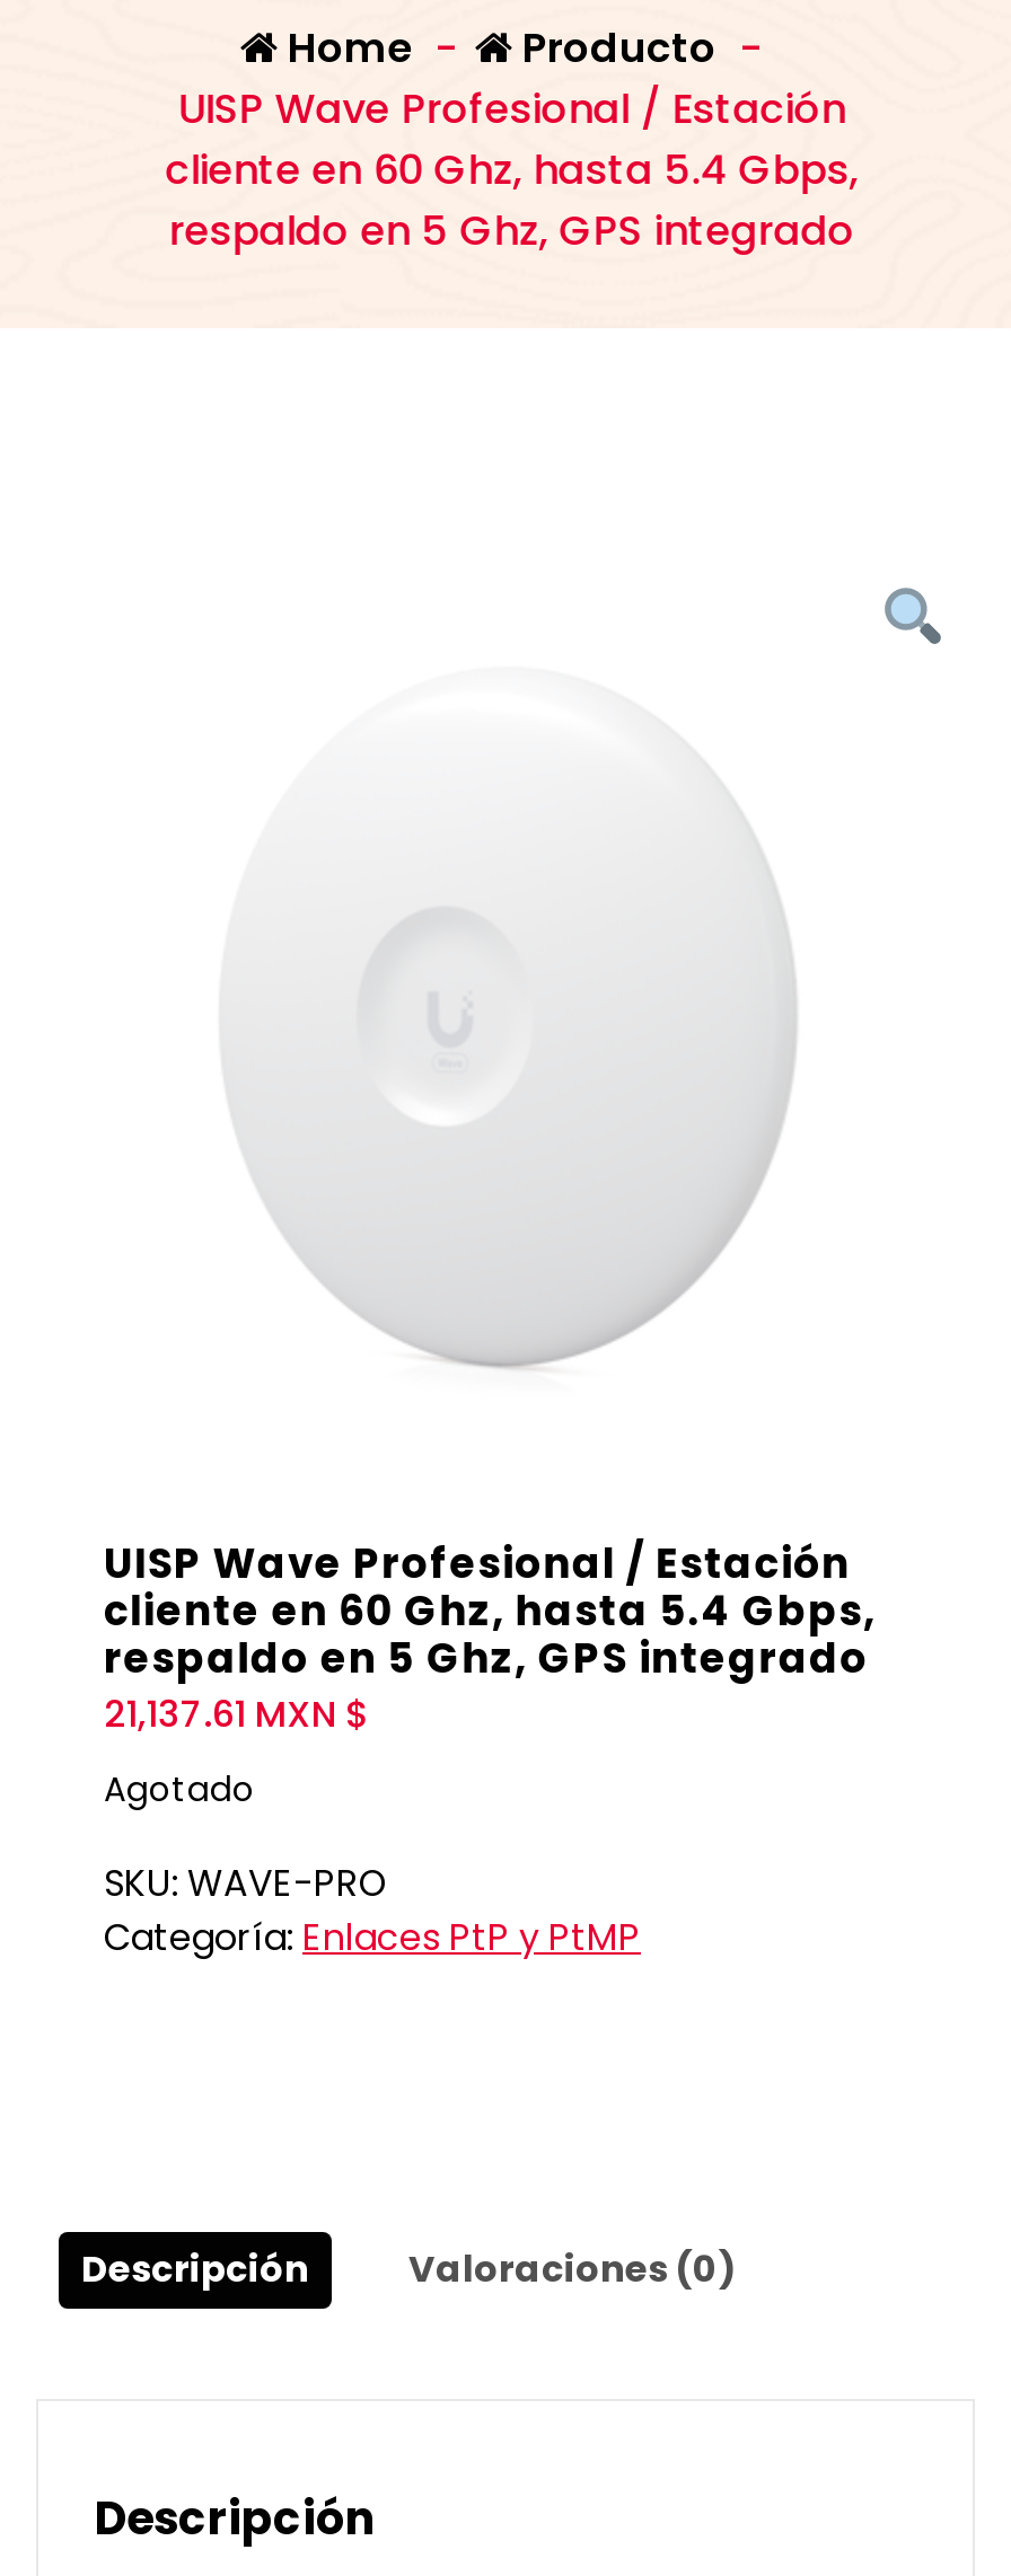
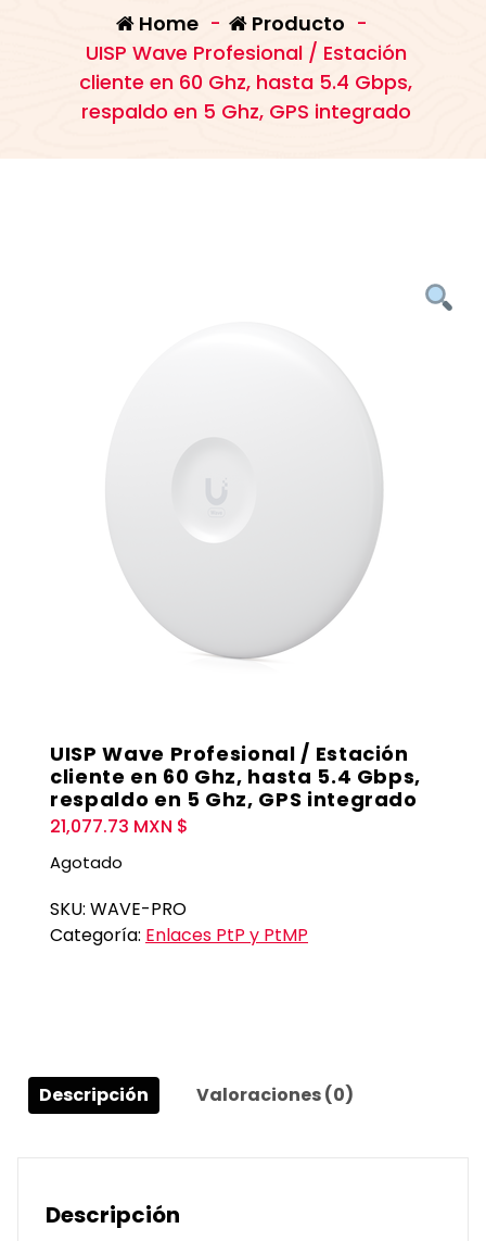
[104,1689,370,1741] 21,137.61 MXN $ -> [50,814,189,839] 21,077.73 MXN $

